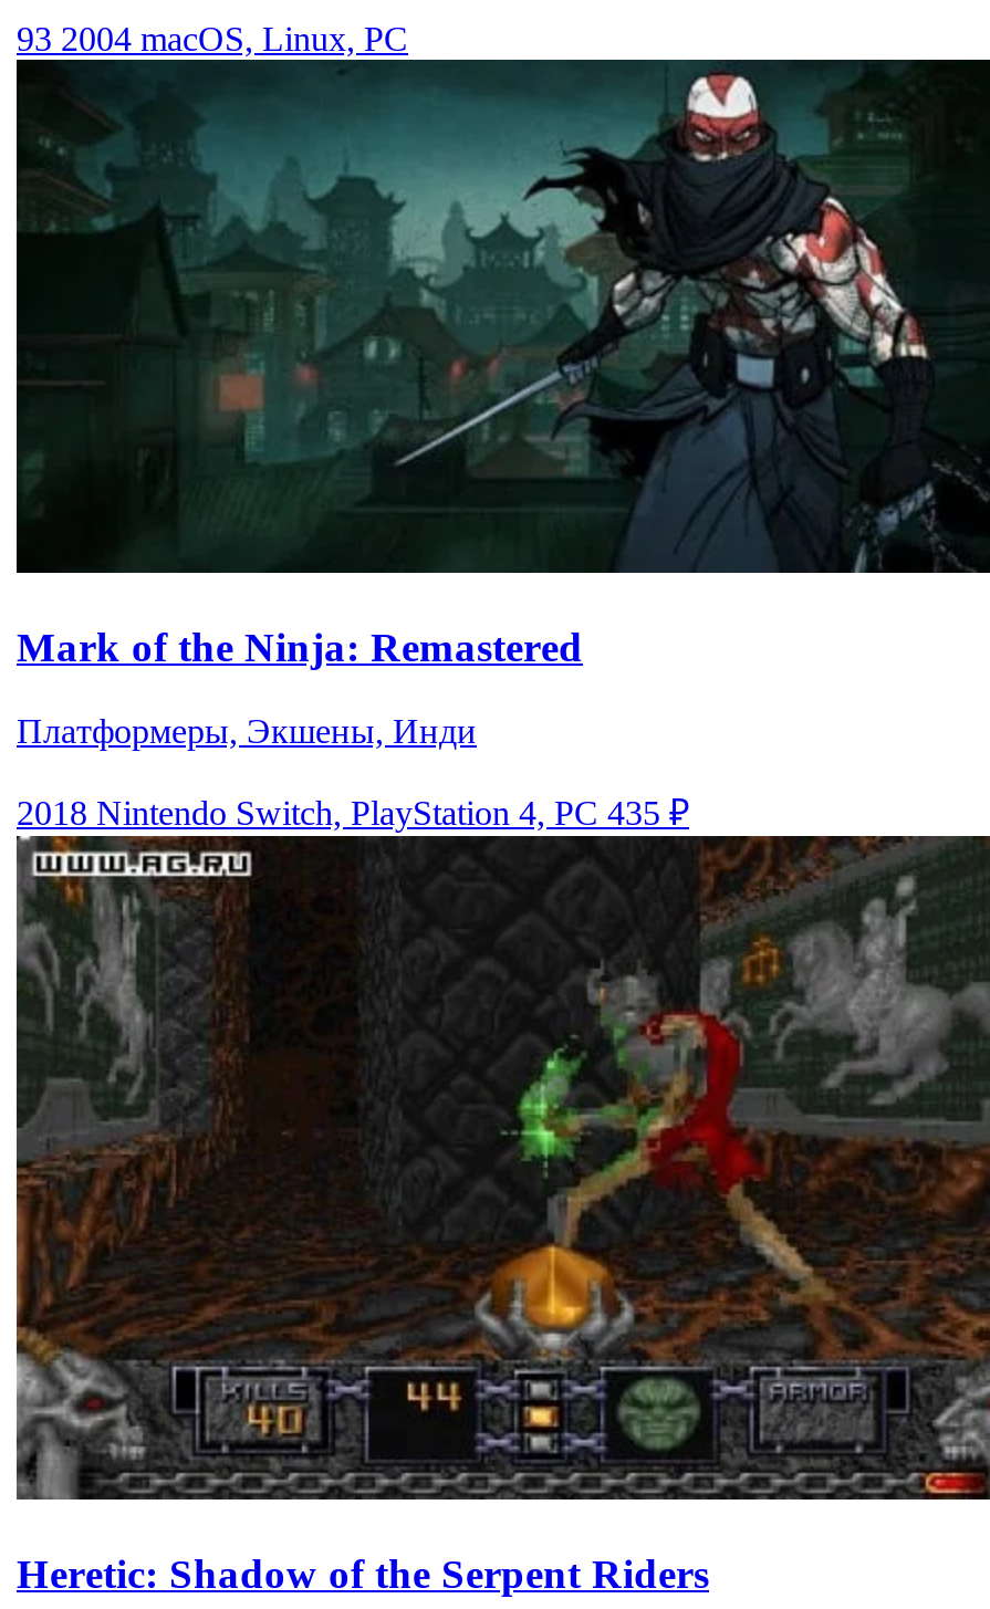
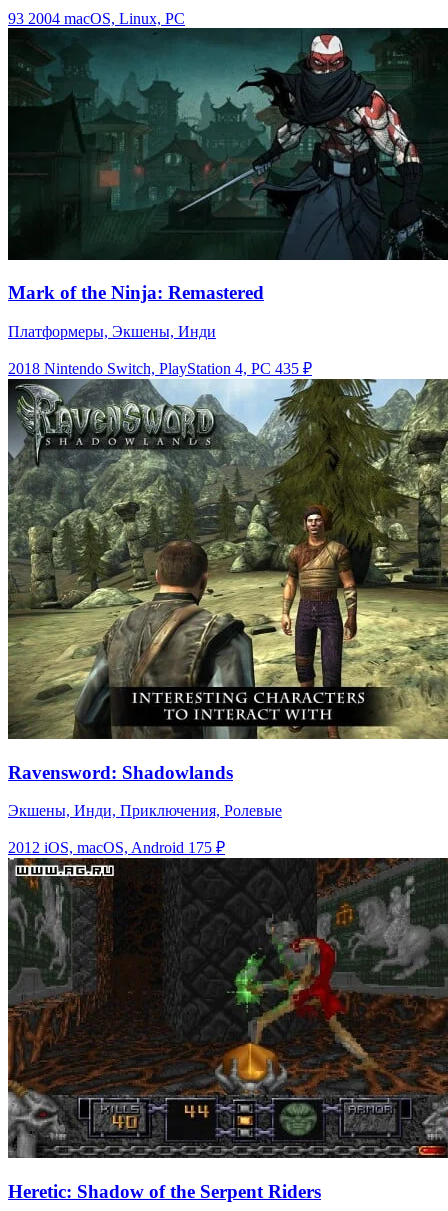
none -> [8,379,445,856] [image] | Ravensword: Shadowlands | Экшены, Инди, Приключения, Ролевые | 2012 iOS, macOS, Android 175 ₽

